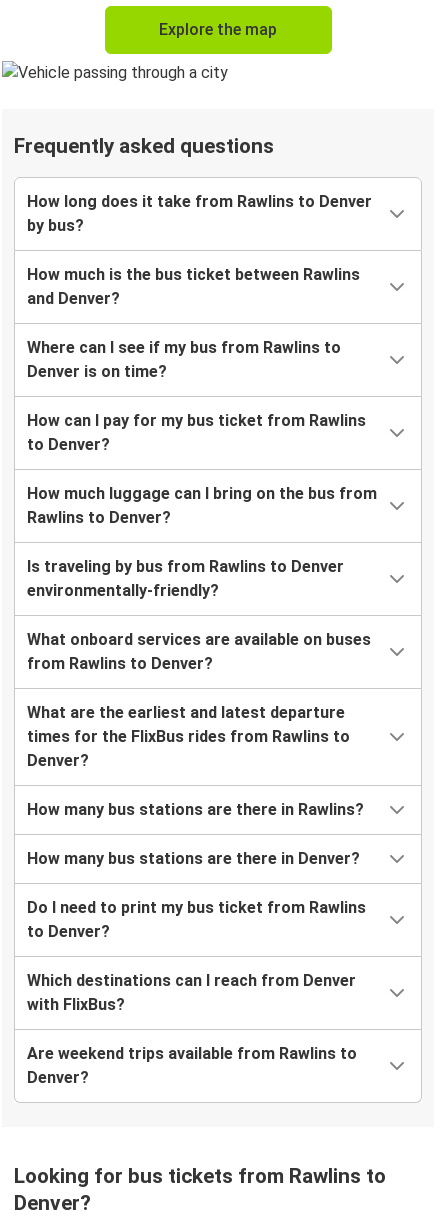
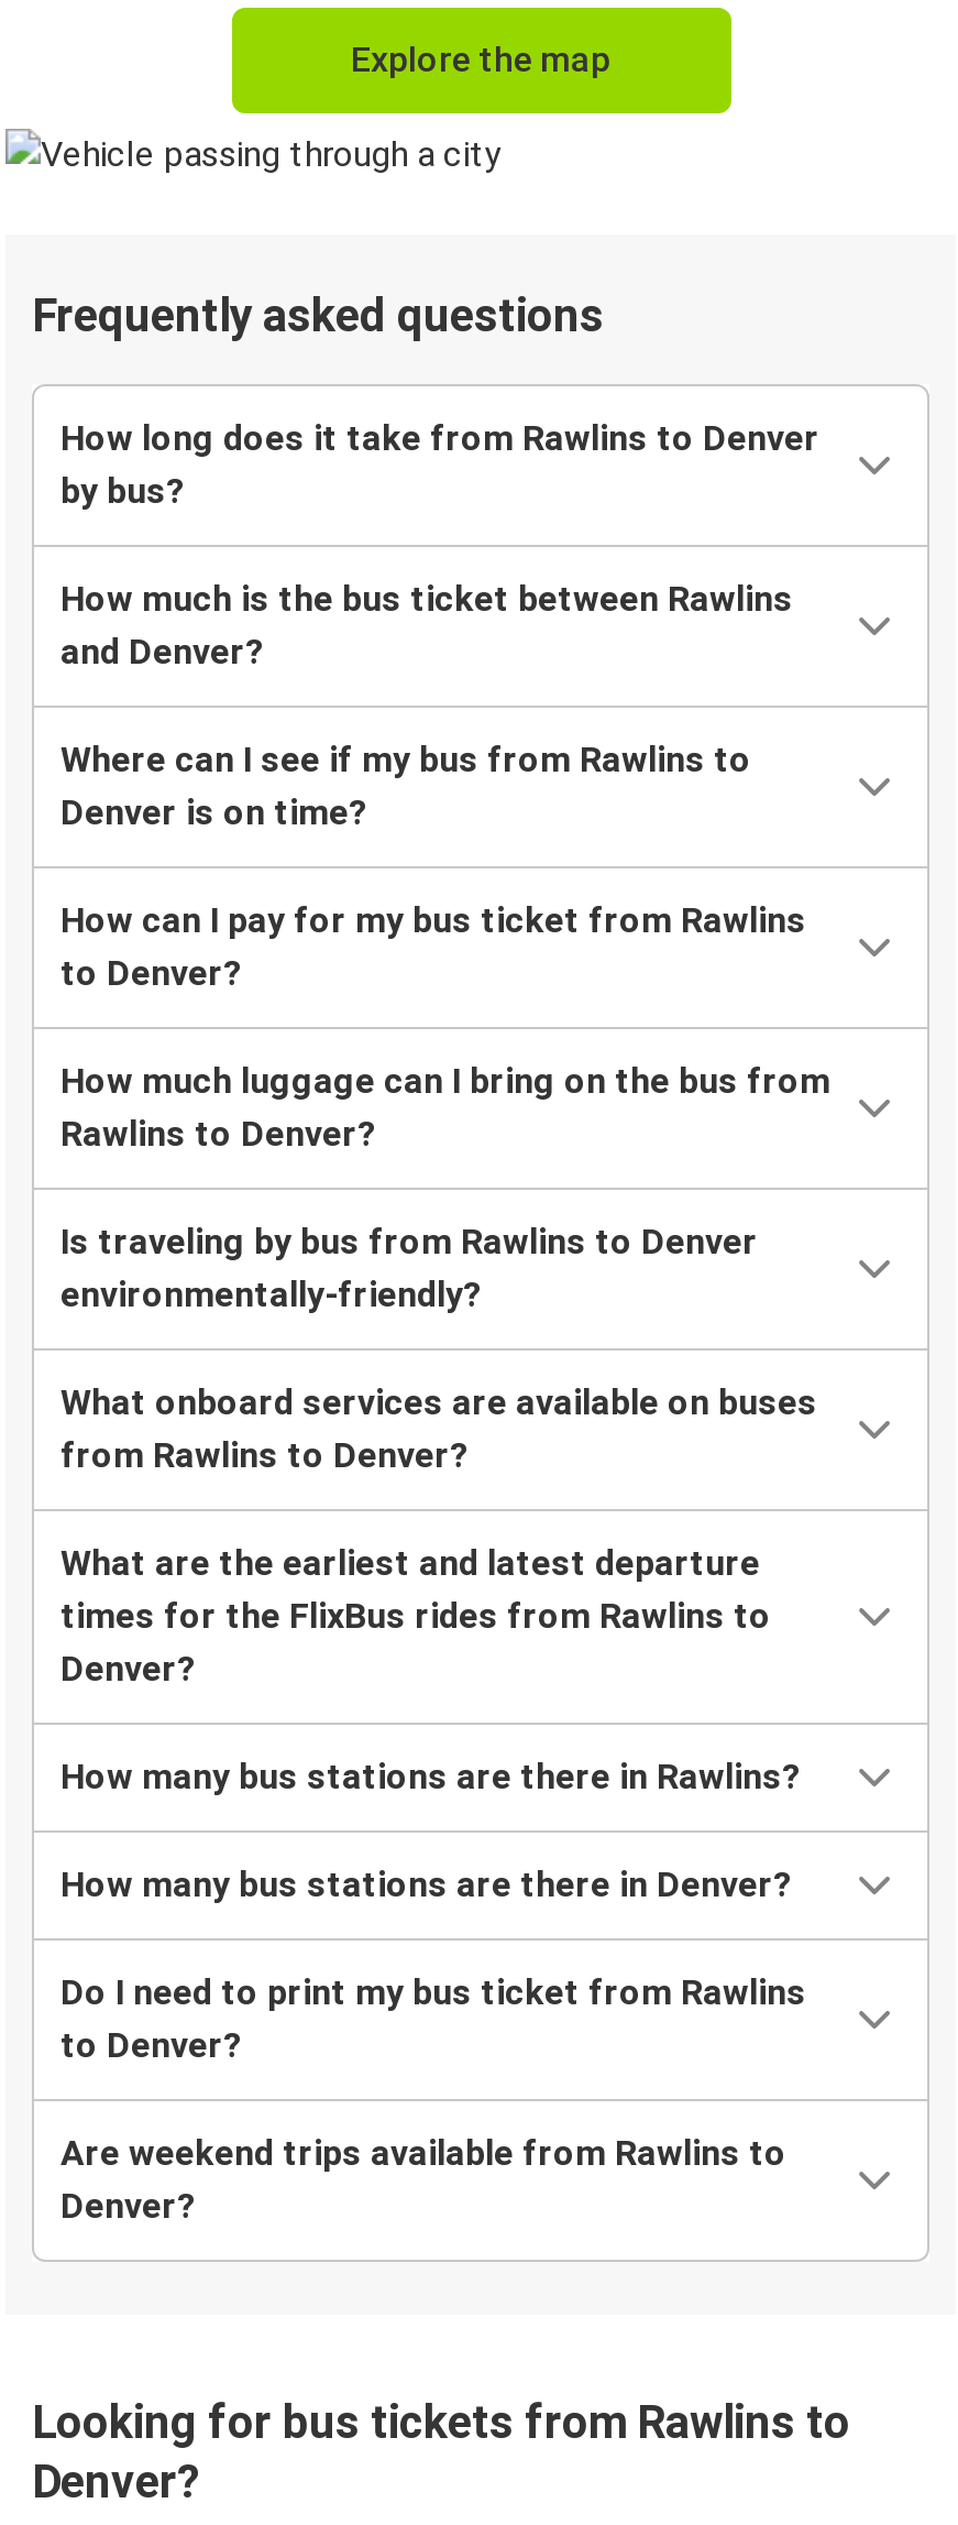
[27,971,356,1014] Which destinations can I reach from Denver | with FlixBus? -> none

